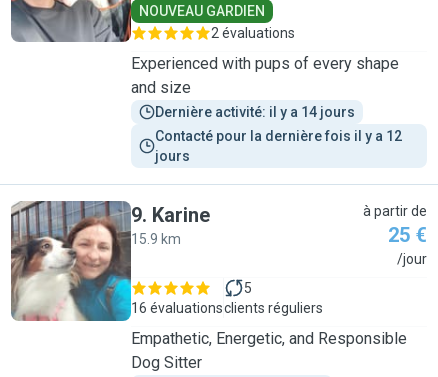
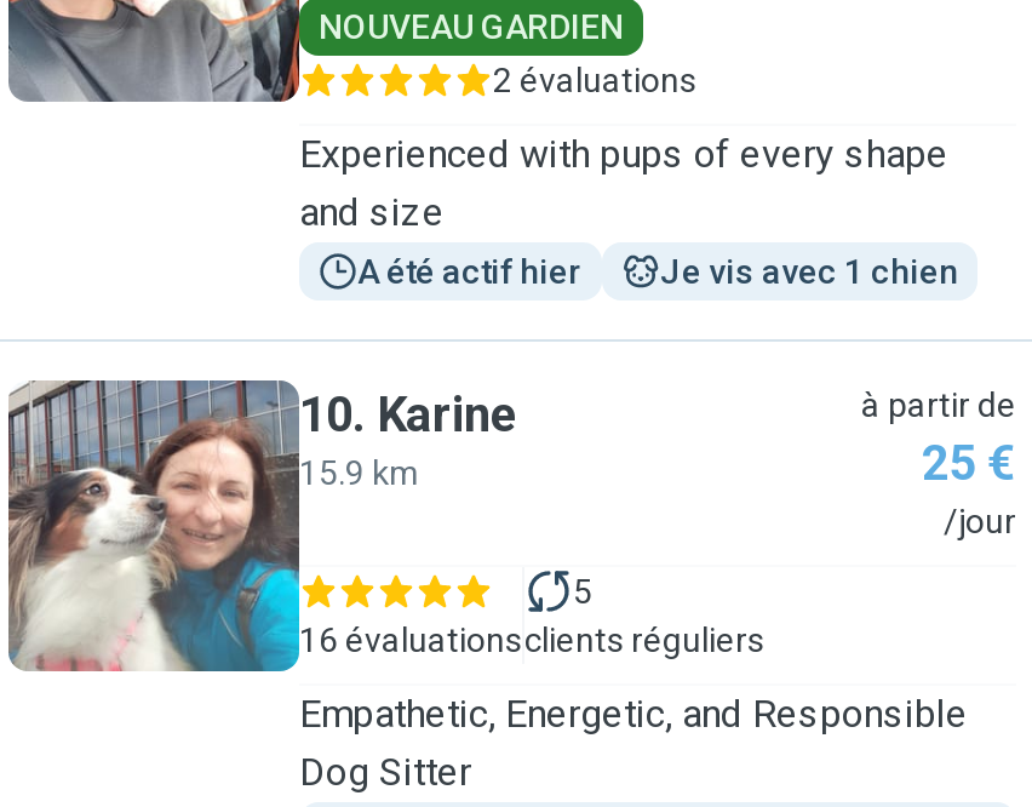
[155,104,405,164] Dernière activité: il y a 14 jours | Contacté pour la dernière fois il y a 12 | jours -> [357,252,958,291] A été actif hier | Je vis avec 1 chien
[131,203,210,227] 9. Karine -> [299,385,517,443] 10. Karine

